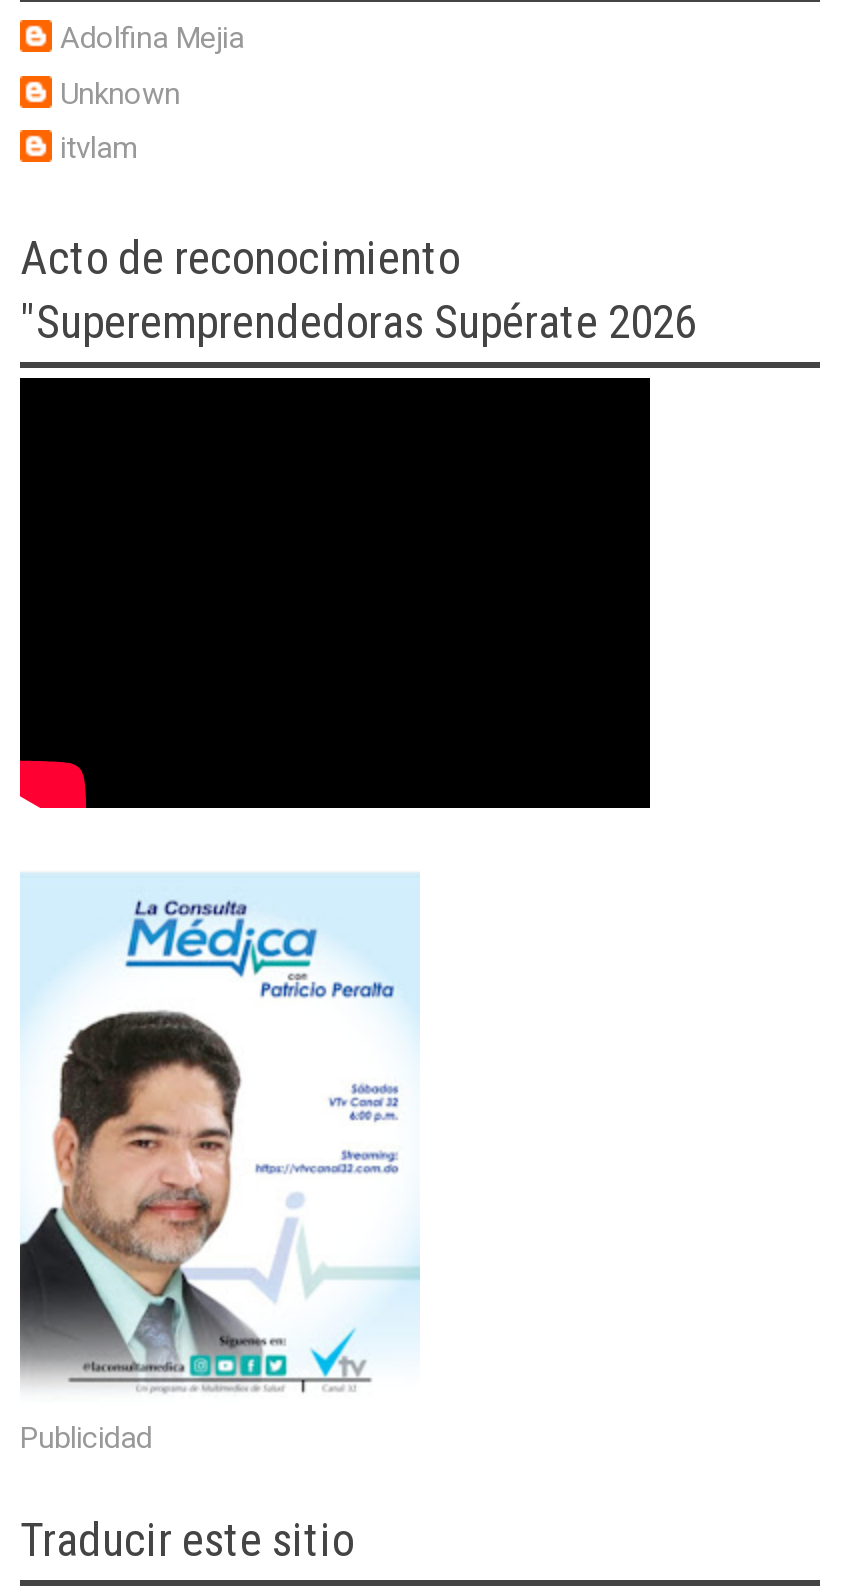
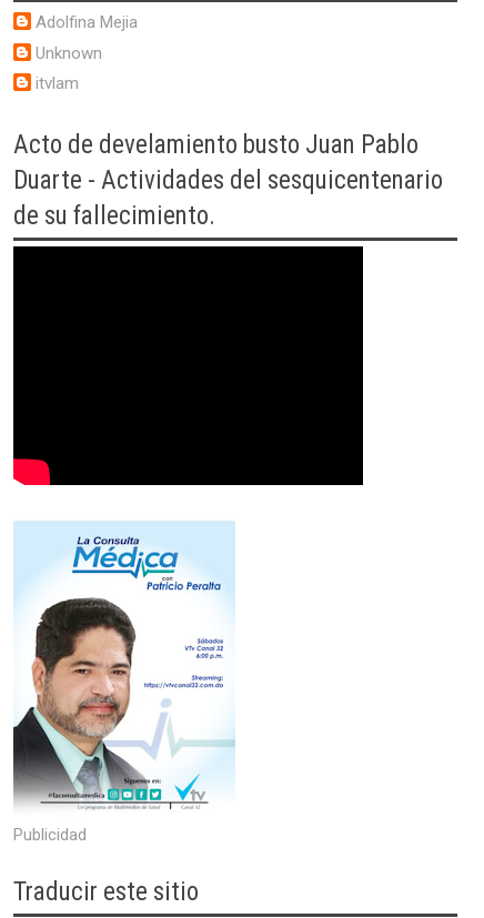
[20,232,696,350] Acto de reconocimiento | "Superemprendedoras Supérate 2026 -> [13,130,443,231] Acto de develamiento busto Juan Pablo | Duarte - Actividades del sesquicentenario | de su fallecimiento.

